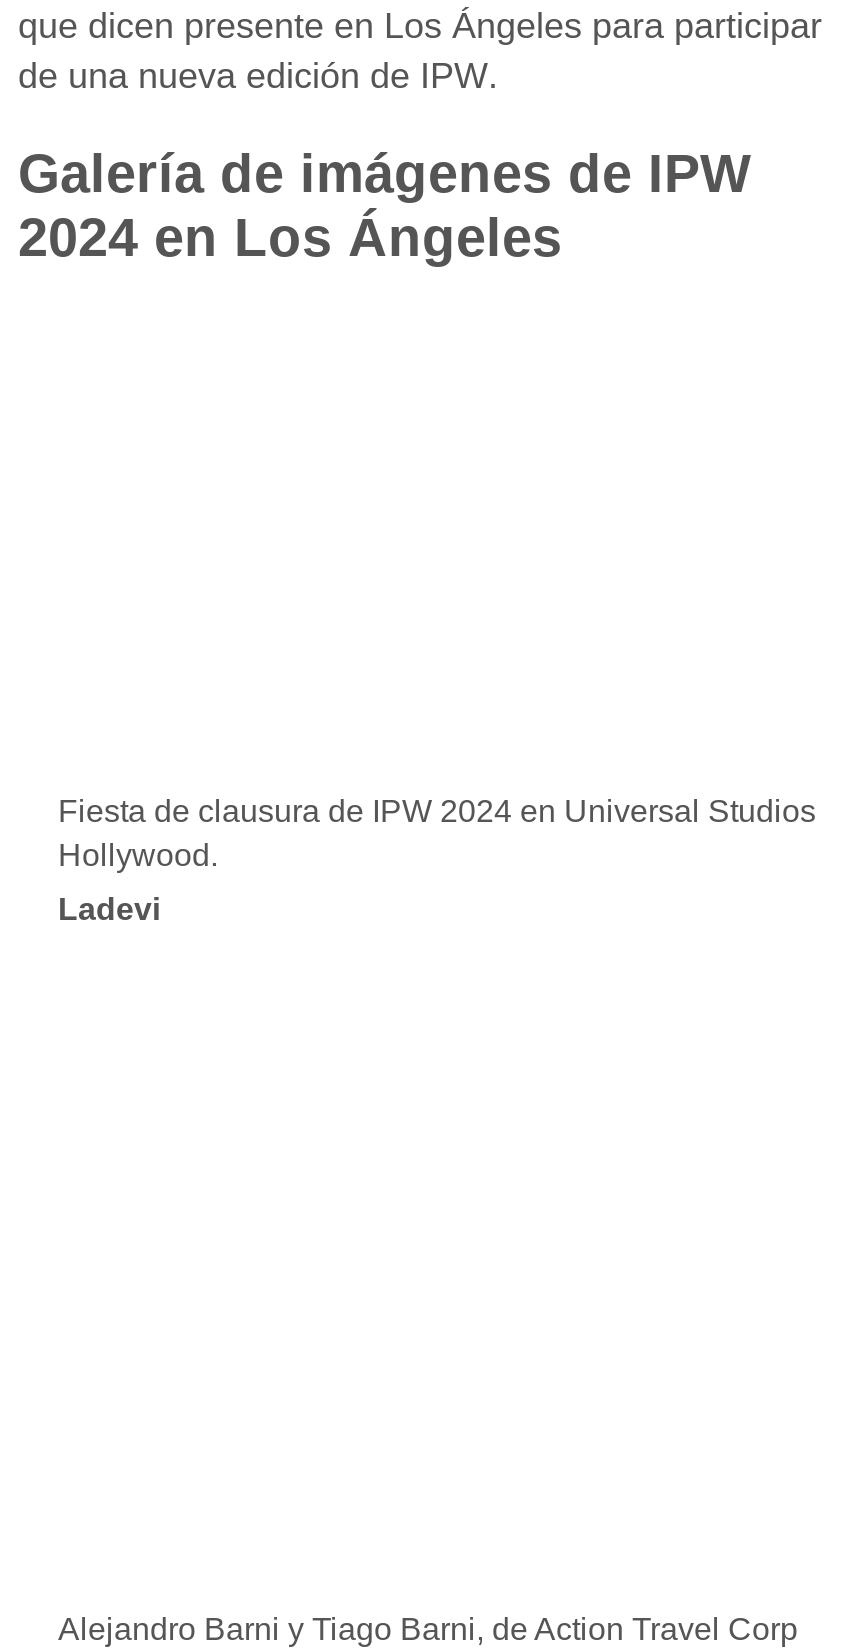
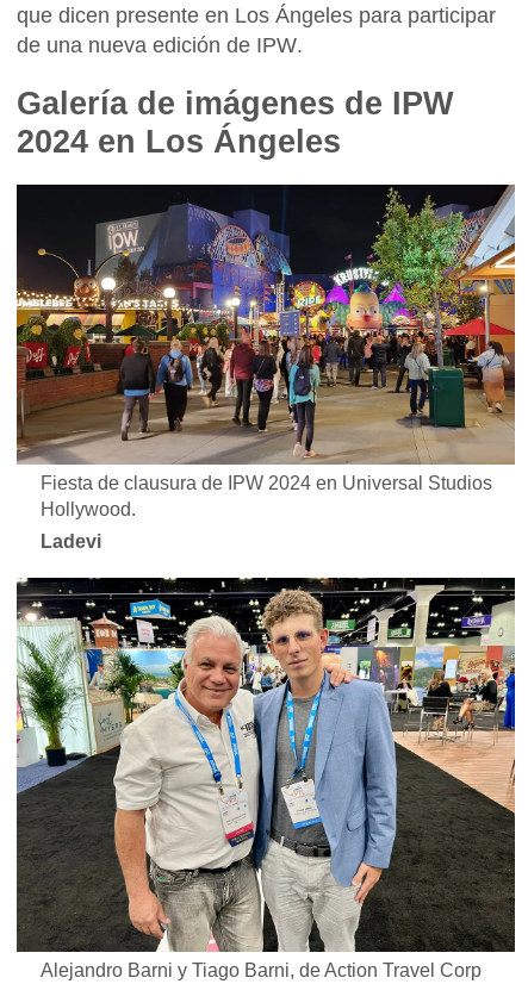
none -> [15,183,516,466] [image]
none -> [15,577,516,953] [image]

